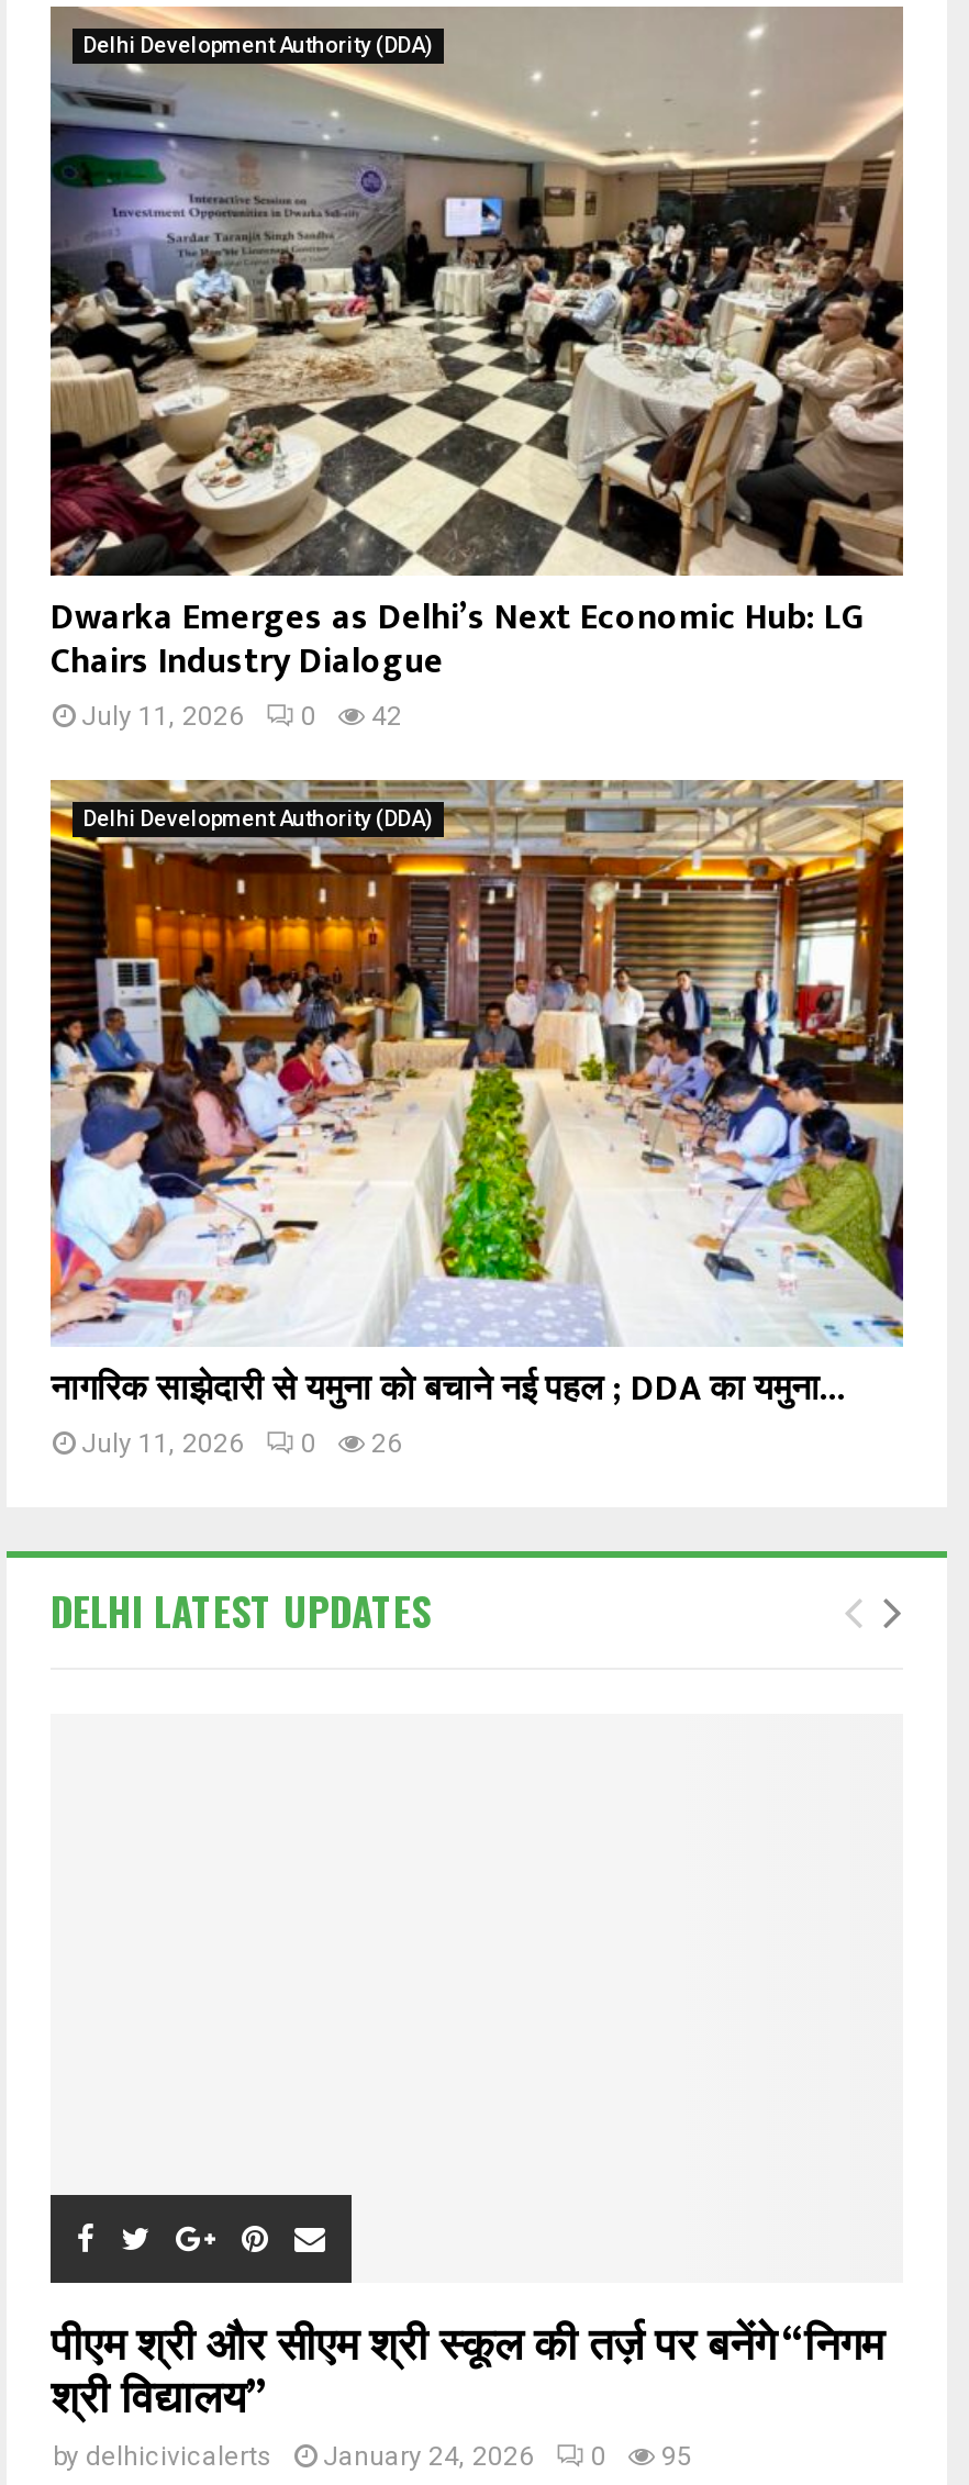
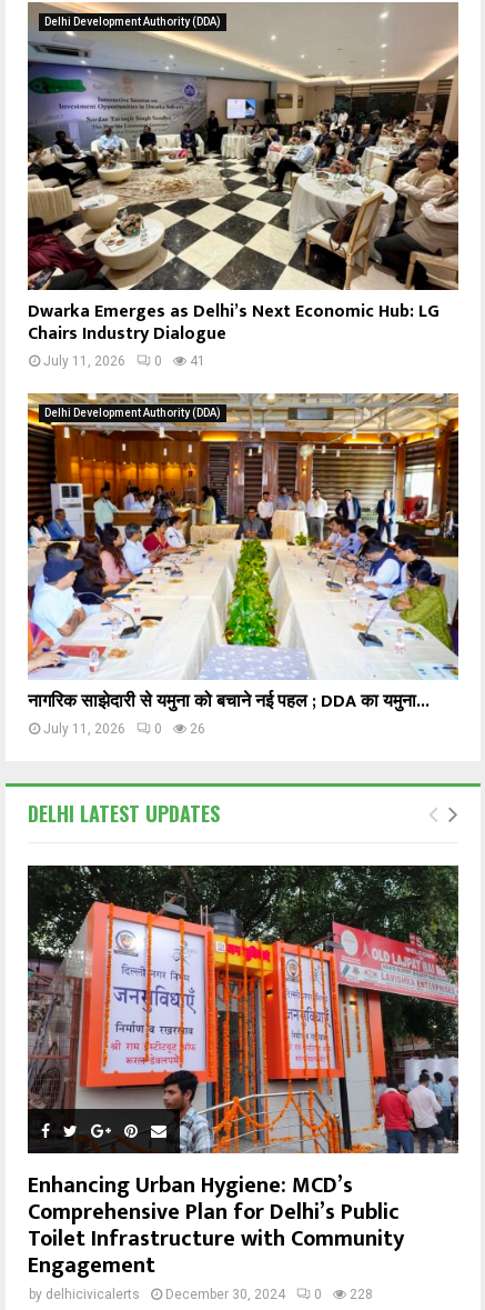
[81,700,402,731] July 11, 2026 0 42 -> [43,353,205,368] July 11, 2026 0 41
none -> [27,864,459,1154] [image]
[51,2309,883,2436] पीएम श्री और सीएम श्री स्कूल की तर्ज़ पर बनेंगे “निगम | श्री विद्यालय” -> [28,1167,404,1284] Enhancing Urban Hygiene: MCD’s | Comprehensive Plan for Delhi’s Public | Toilet Infrastructure with Community | Engagement
[323,2441,534,2472] January 24, 2026 -> [165,1287,285,1302] December 30, 2024
[661,2441,692,2472] 95 -> [350,1287,373,1302] 228

